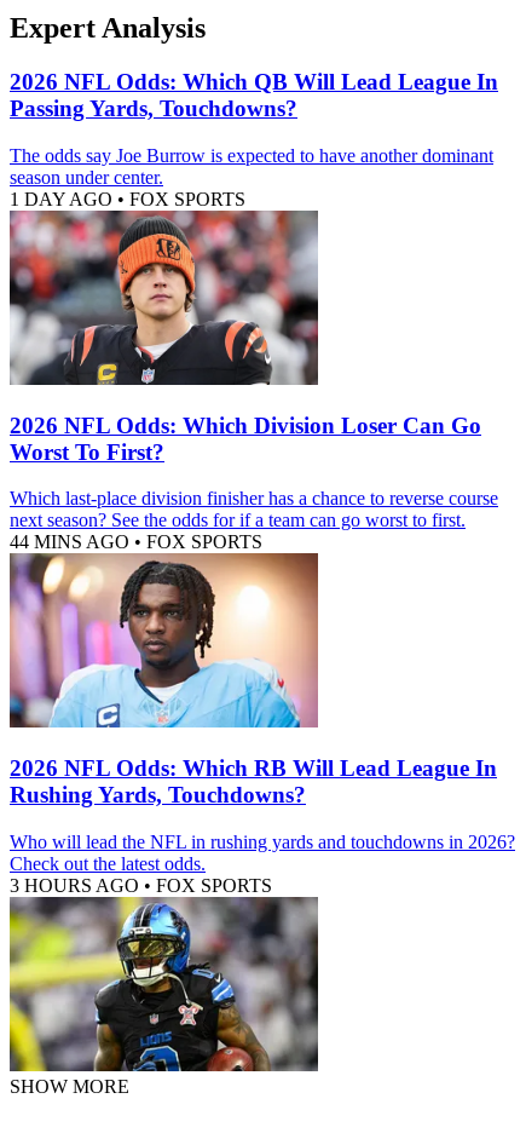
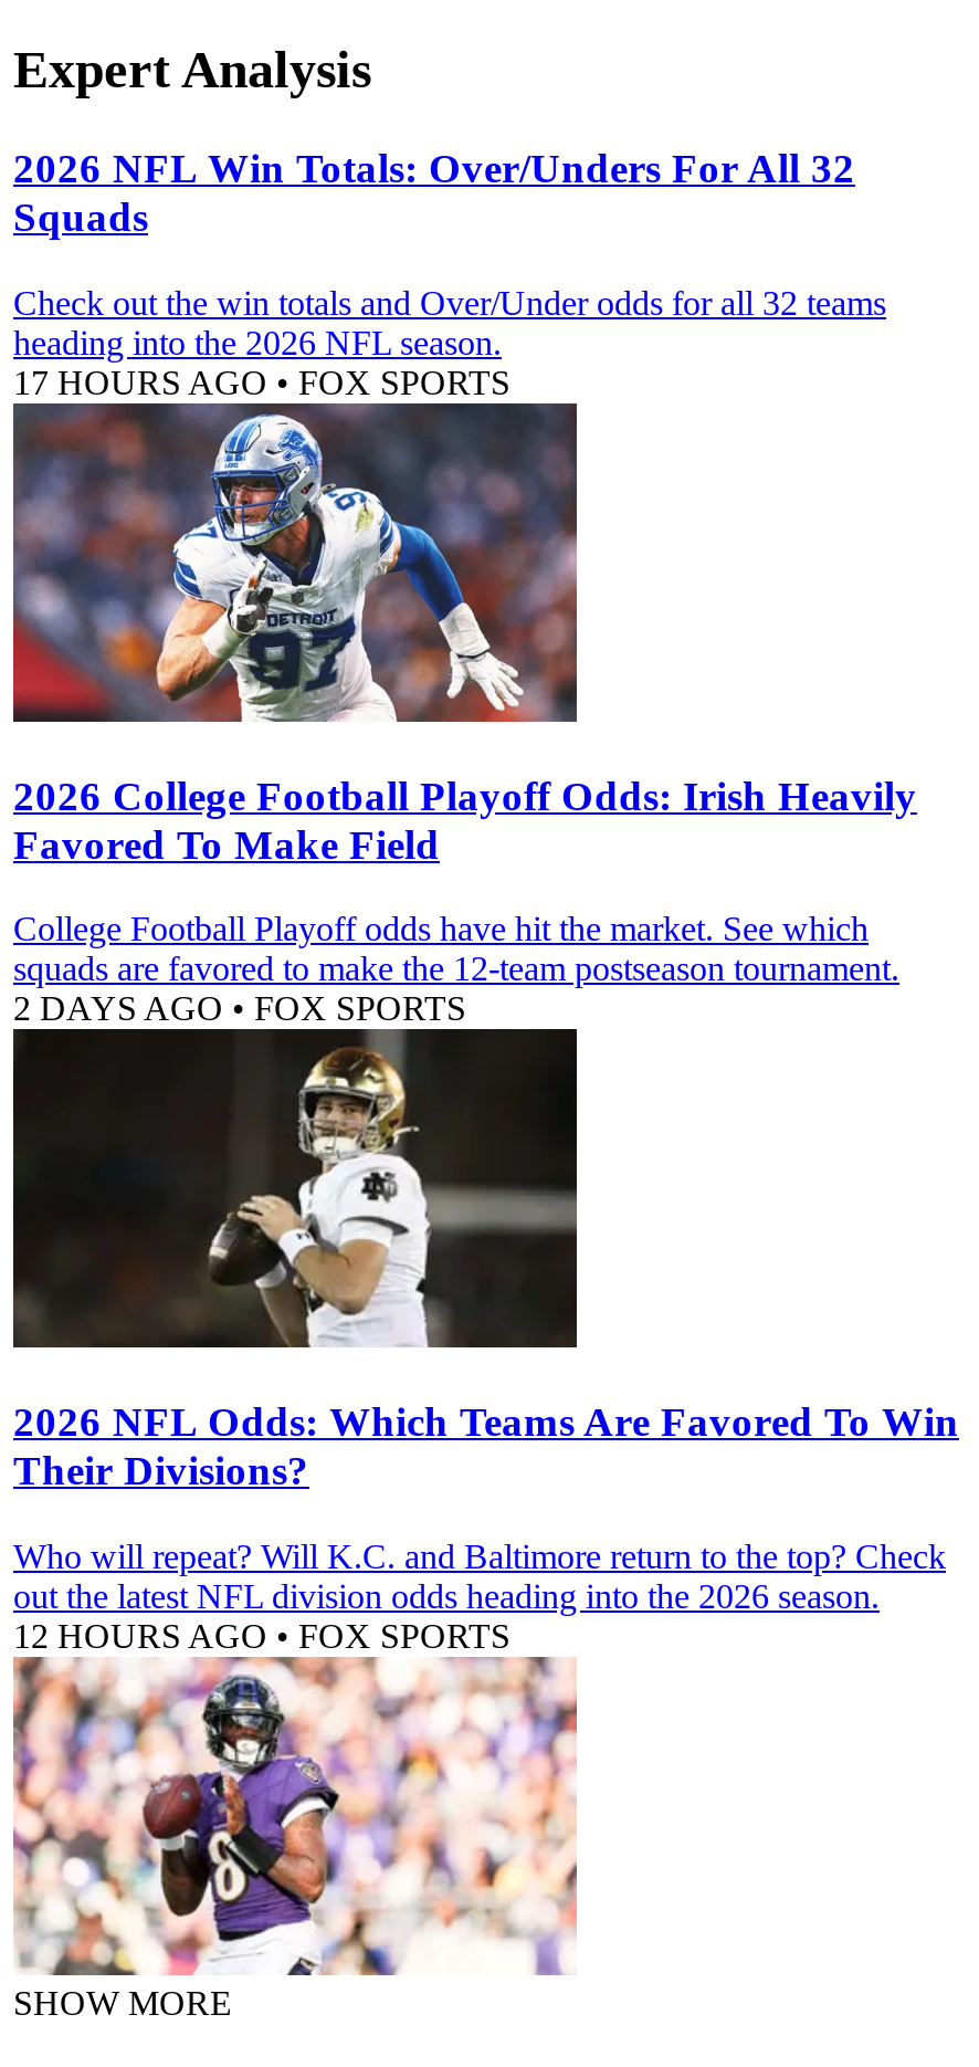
[10,69,498,121] 2026 NFL Odds: Which QB Will Lead League In | Passing Yards, Touchdowns? -> [13,145,855,240] 2026 NFL Win Totals: Over/Unders For All 32 | Squads
[10,145,493,209] The odds say Joe Burrow is expected to have another dominant | season under center. | 1 DAY AGO • FOX SPORTS -> [13,284,886,401] Check out the win totals and Over/Under odds for all 32 teams | heading into the 2026 NFL season. | 17 HOURS AGO • FOX SPORTS
[8,211,481,464] [image] | 2026 NFL Odds: Which Division Loser Can Go | Worst To First? -> [11,406,917,867] [image] | 2026 College Football Playoff Odds: Irish Heavily | Favored To Make Field
[8,488,498,729] [image] | Which last-place division finisher has a chance to reverse course | next season? See the odds for if a team can go worst to first. | 44 MINS AGO • FOX SPORTS -> [11,910,899,1350] [image] | College Football Playoff odds have hit the market. See which | squads are favored to make the 12-team postseason tournament. | 2 DAYS AGO • FOX SPORTS
[10,755,497,807] 2026 NFL Odds: Which RB Will Lead League In | Rushing Yards, Touchdowns? -> [13,1398,959,1493] 2026 NFL Odds: Which Teams Are Favored To Win | Their Divisions?
[10,831,515,896] Who will lead the NFL in rushing yards and touchdowns in 2026? | Check out the latest odds. | 3 HOURS AGO • FOX SPORTS -> [13,1537,946,1654] Who will repeat? Will K.C. and Baltimore return to the top? Check | out the latest NFL division odds heading into the 2026 season. | 12 HOURS AGO • FOX SPORTS
[8,896,319,1072] [image] -> [11,1657,579,1977] [image]

